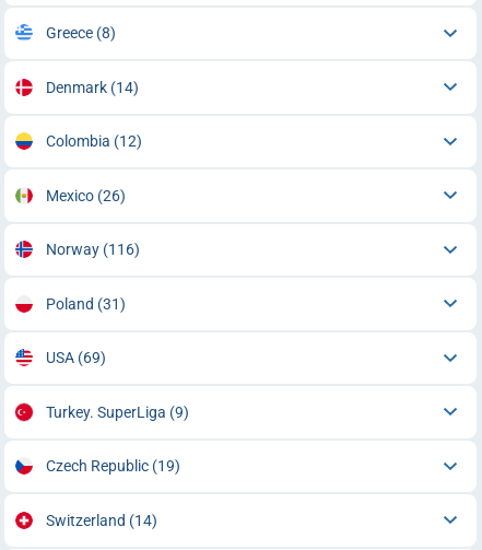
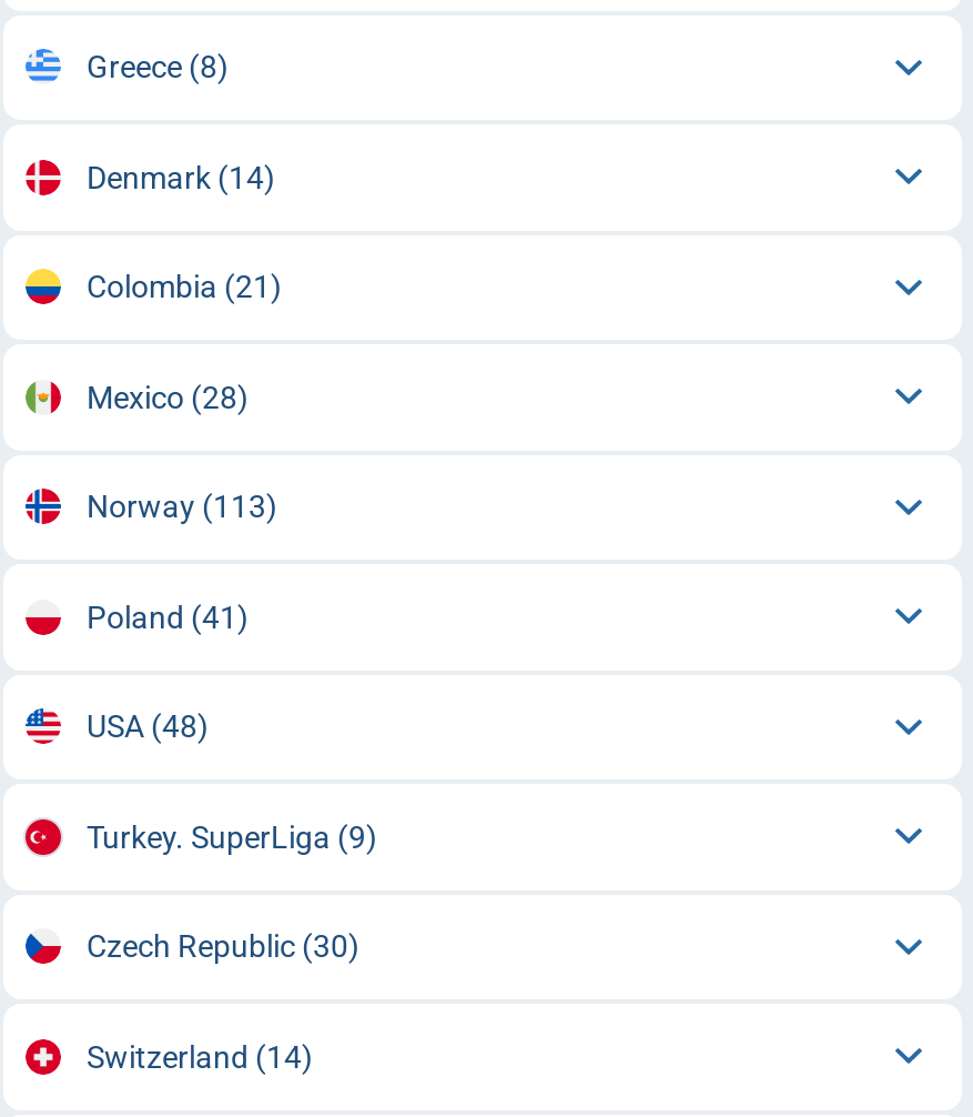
[45,133,142,150] Colombia (12) -> [87,269,282,305] Colombia (21)
[45,187,125,204] Mexico (26) -> [87,379,249,415] Mexico (28)
[45,241,139,258] Norway (116) -> [87,489,277,525] Norway (113)
[45,295,125,313] Poland (31) -> [87,599,249,635] Poland (41)
[45,349,105,367] USA (69) -> [87,709,209,744] USA (48)
[45,457,180,475] Czech Republic (19) -> [87,929,359,964] Czech Republic (30)

